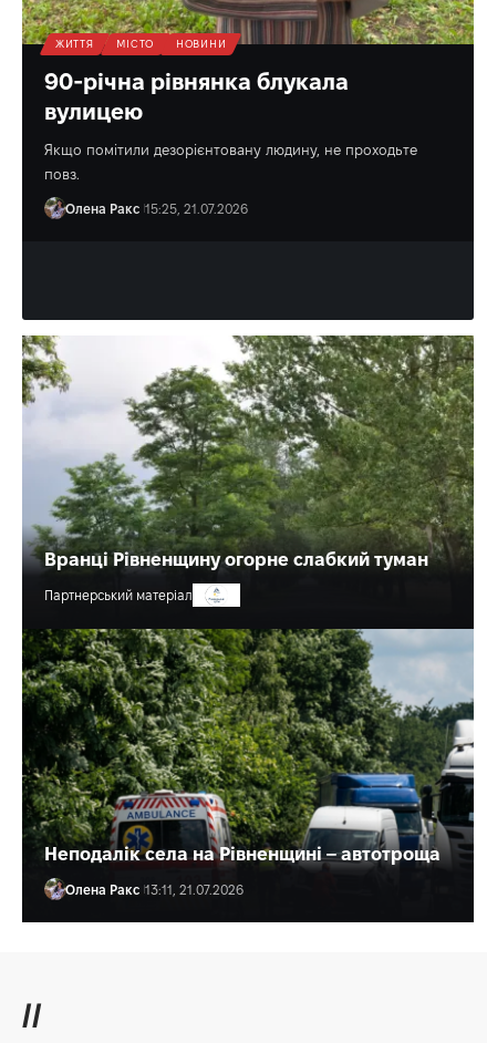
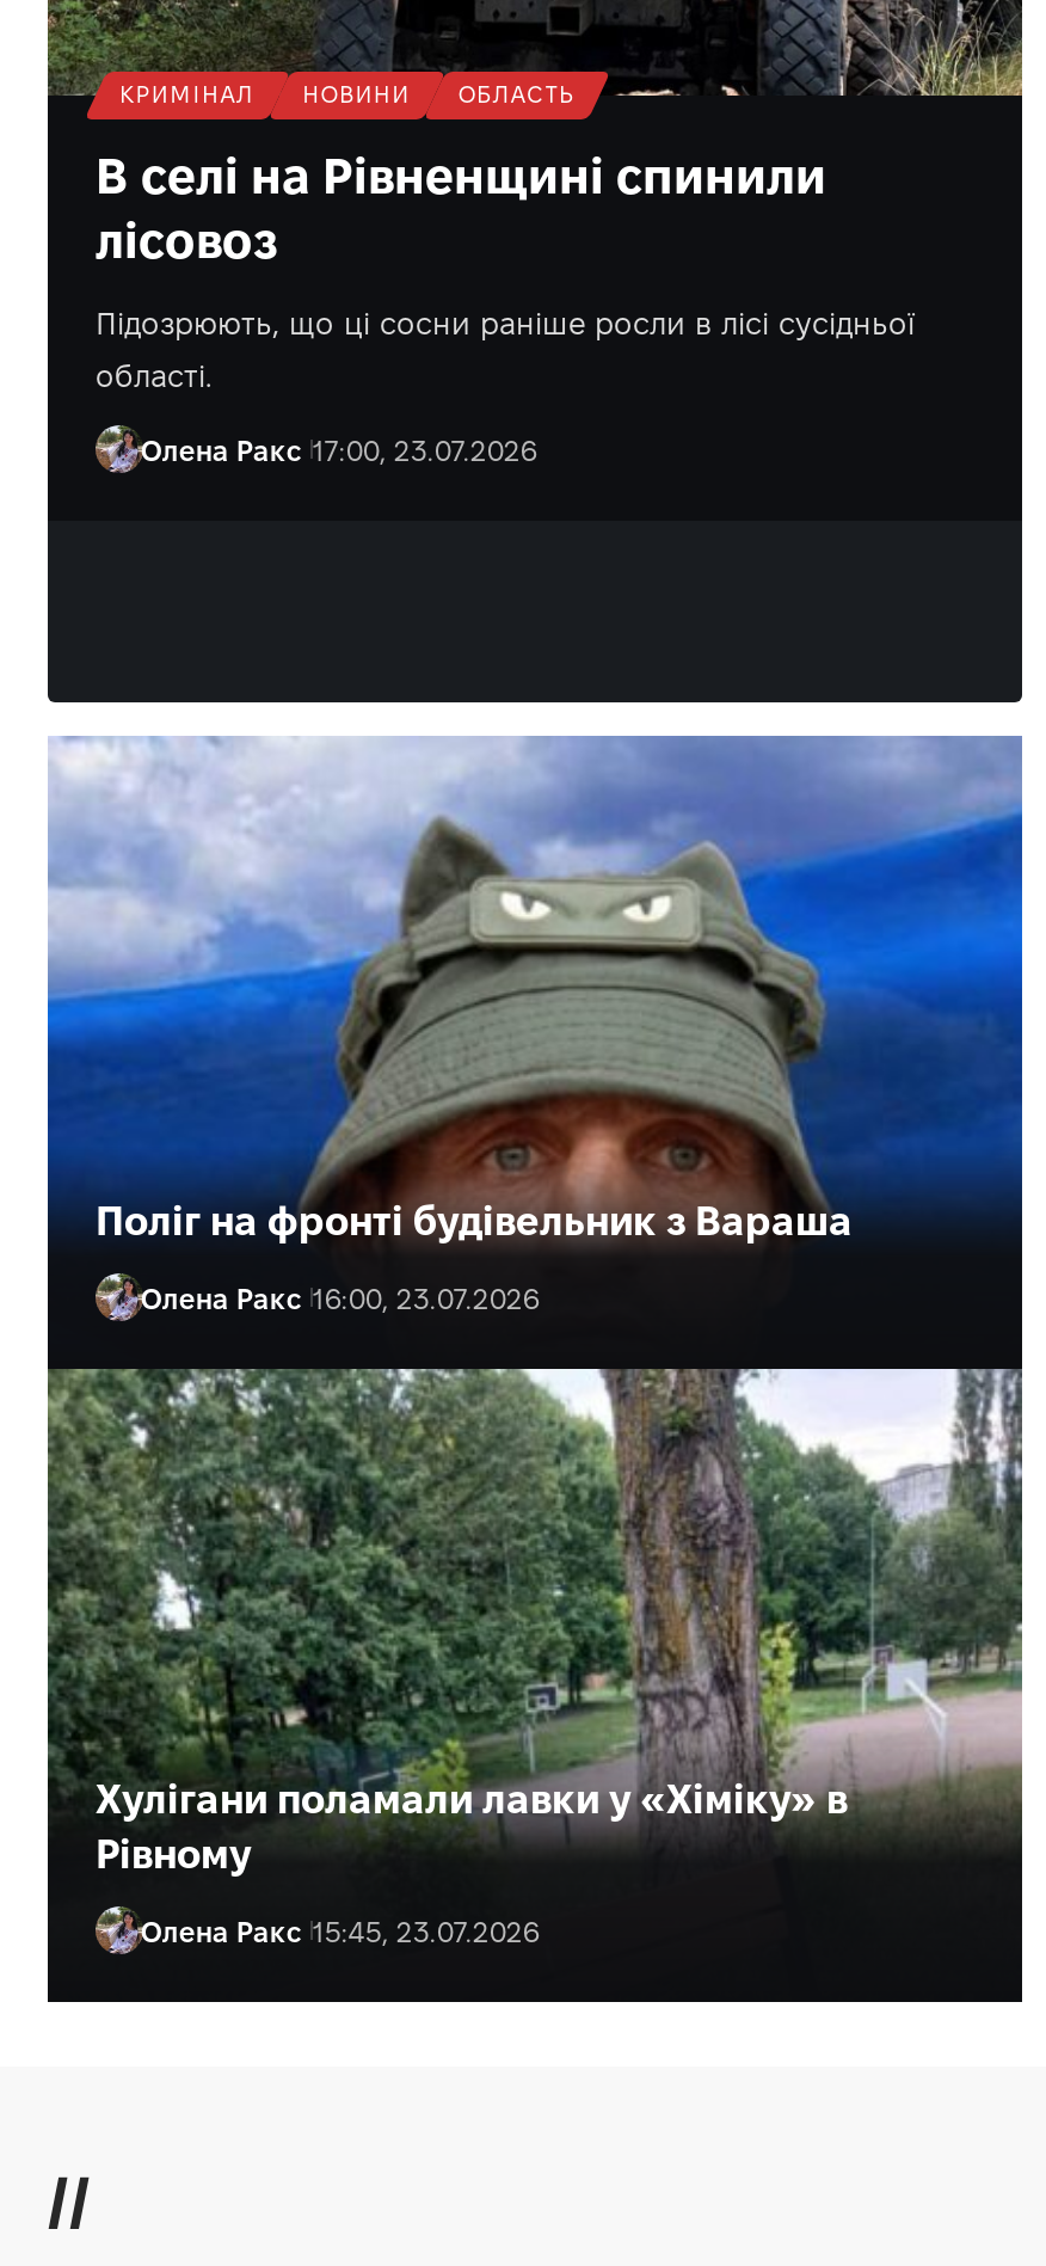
[55,38,154,50] ЖИТТЯ | МІСТО -> [119,81,255,108] КРИМІНАЛ
[44,69,417,215] 90-річна рівнянка блукала | вулицею | Якщо помітили дезорієнтовану людину, не проходьте | повз. | Олена Ракс 15:25, 21.07.2026 -> [96,81,915,465] ОБЛАСТЬ | В селі на Рівненщині спинили | лісовоз | Підозрюють, що ці сосни раніше росли в лісі сусідньої | області. | Олена Ракс 17:00, 23.07.2026
[21,334,475,602] [image] | Вранці Рівненщину огорне слабкий туман | Партнерський матеріал -> [48,733,1025,1313] [image] | Поліг на фронті будівельник з Вараша | Олена Ракс 16:00, 23.07.2026
[22,629,475,897] [image] | Неподалік села на Рівненщині – автотроща | Олена Ракс 13:11, 21.07.2026 -> [45,1367,1025,1947] [image] | Хулігани поламали лавки у «Хіміку» в | Рівному | Олена Ракс 15:45, 23.07.2026

